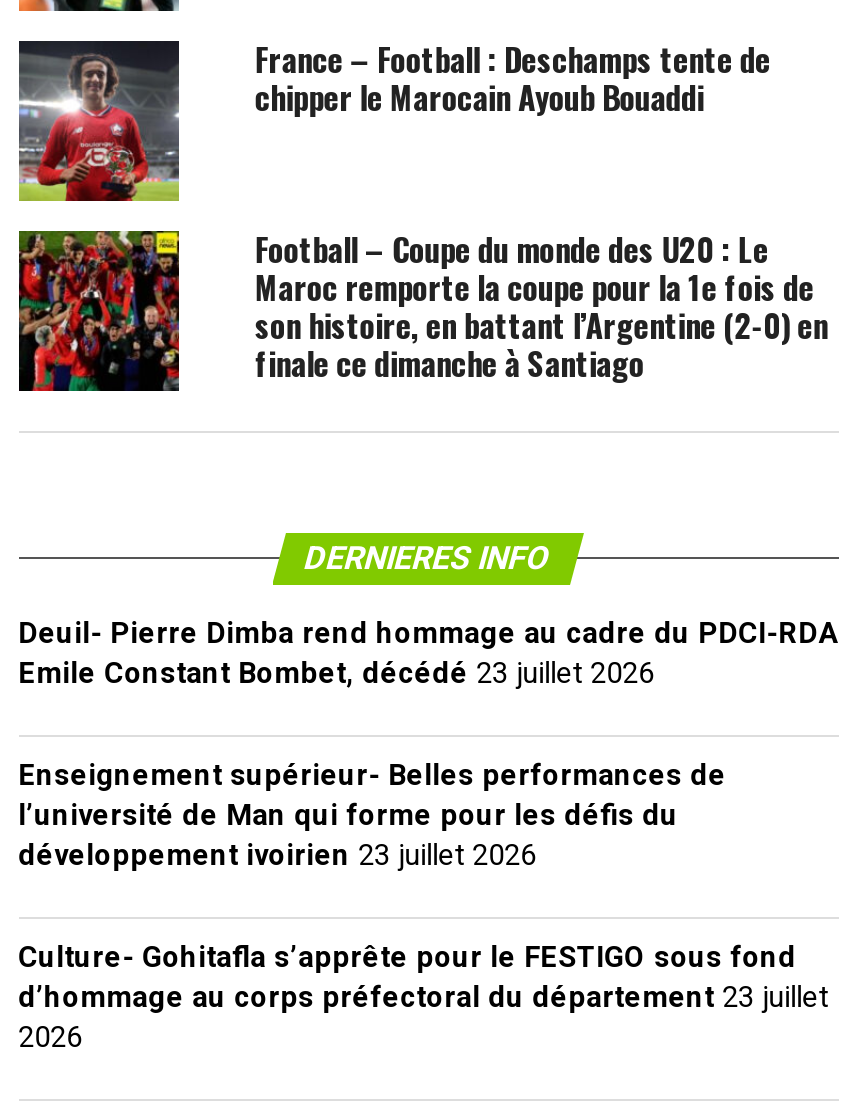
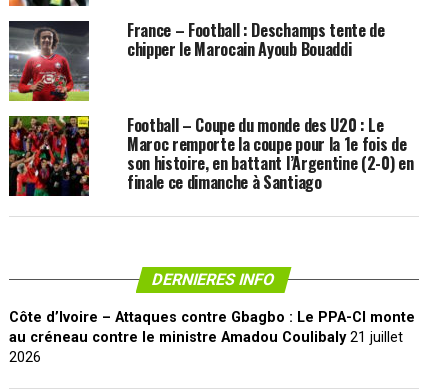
[18,618,836,1016] Deuil- Pierre Dimba rend hommage au cadre du PDCI-RDA | Emile Constant Bombet, décédé 23 juillet 2026 | Enseignement supérieur- Belles performances de | l’université de Man qui forme pour les défis du | développement ivoirien 23 juillet 2026 | Culture- Gohitafla s’apprête pour le FESTIGO sous fond | d’hommage au corps préfectoral du département 23 juillet -> [9,309,415,346] Côte d’Ivoire – Attaques contre Gbagbo : Le PPA-CI monte | au créneau contre le ministre Amadou Coulibaly 21 juillet

